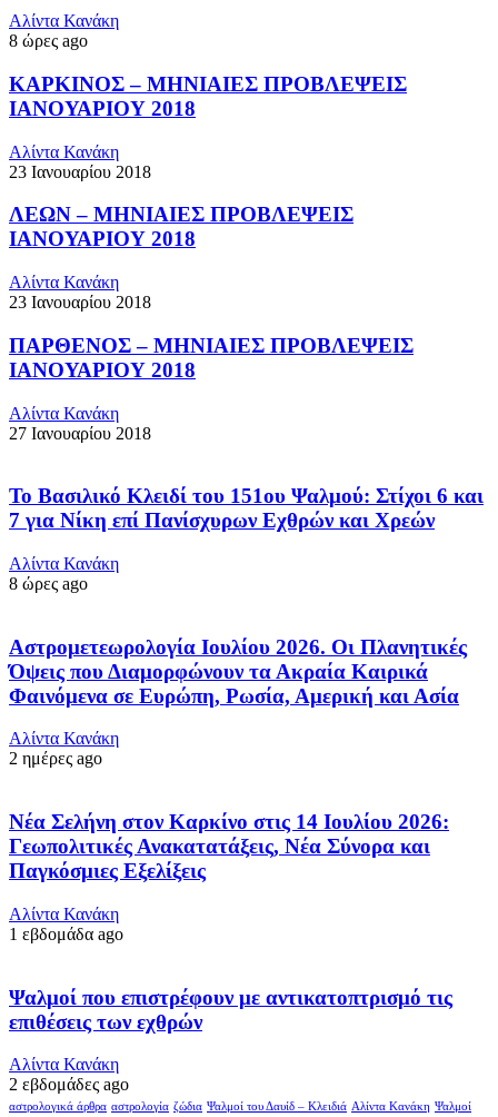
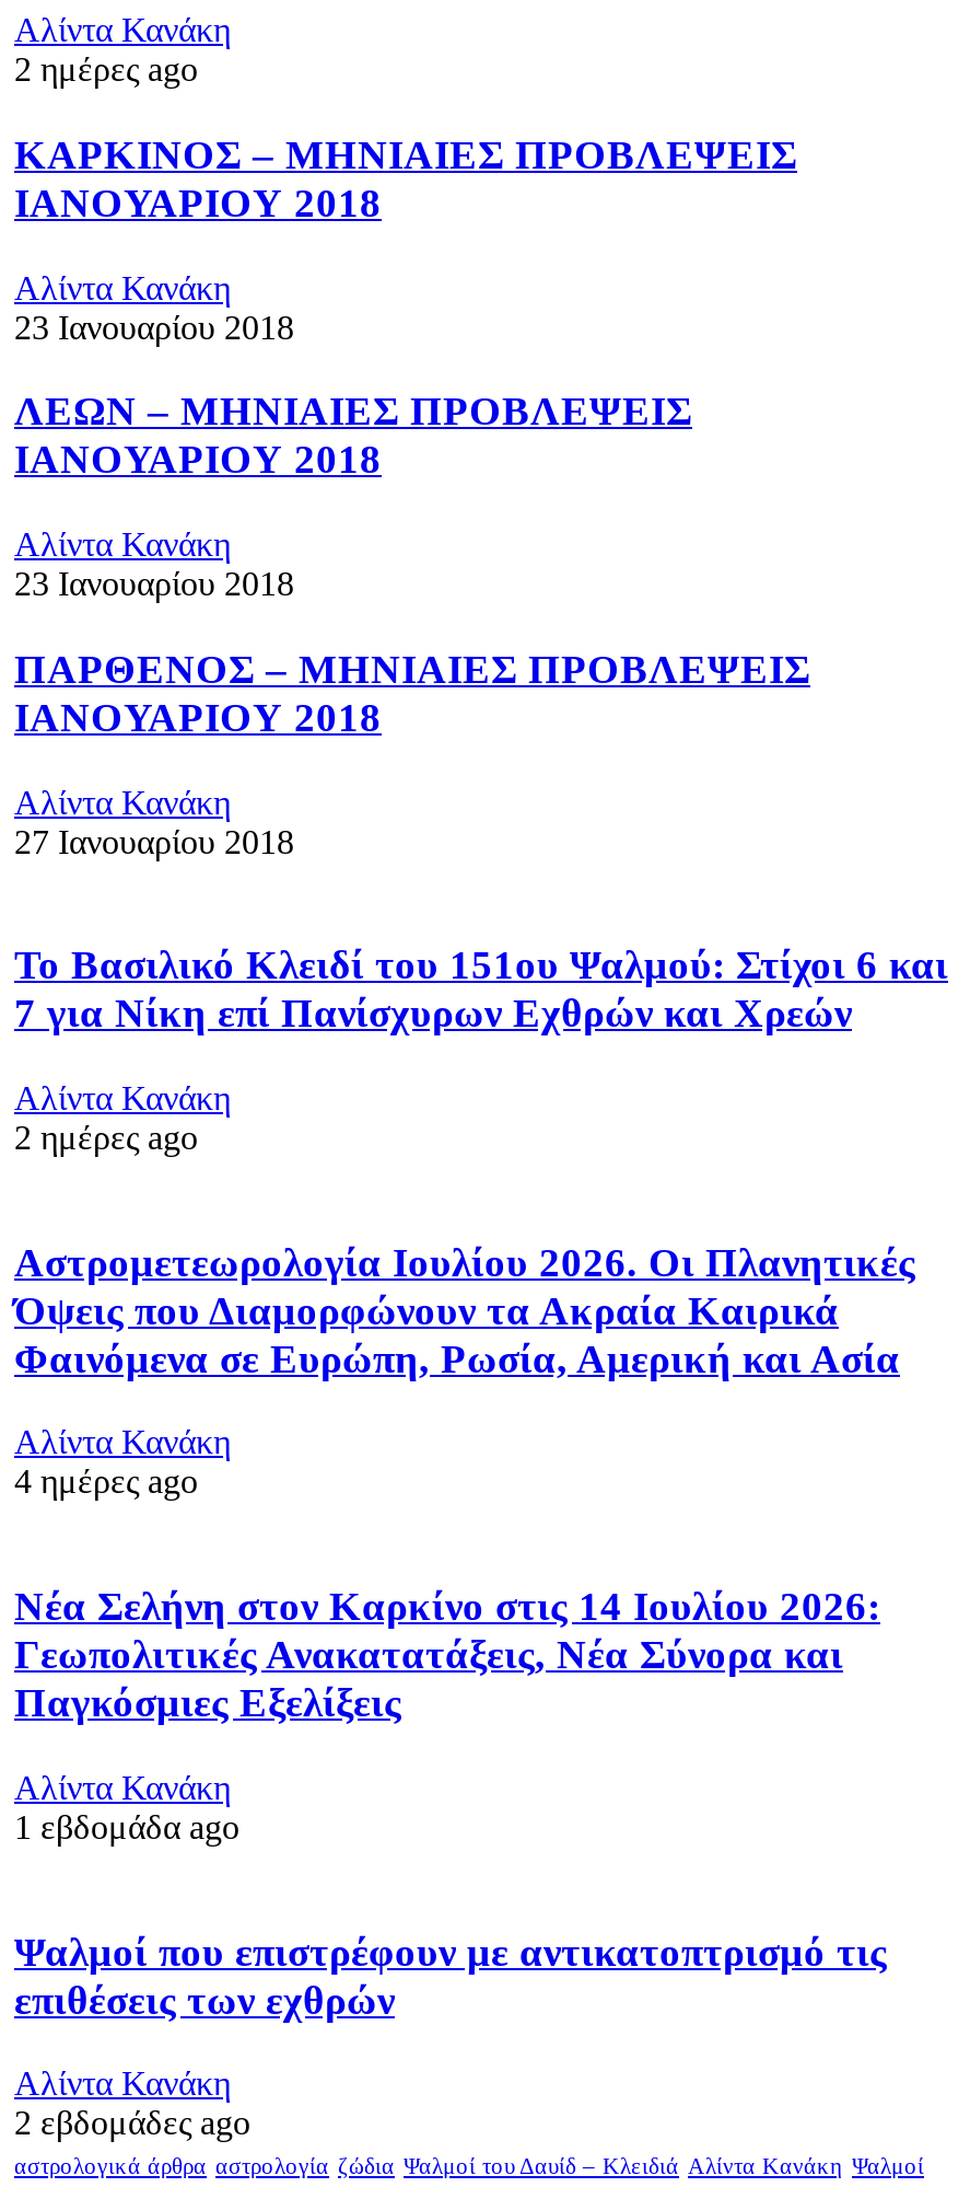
[9,31,88,50] 8 ώρες ago -> [14,51,198,88] 2 ημέρες ago
[9,574,88,593] 8 ώρες ago -> [14,1119,198,1156] 2 ημέρες ago
[9,749,102,768] 2 ημέρες ago -> [14,1463,198,1501] 4 ημέρες ago

